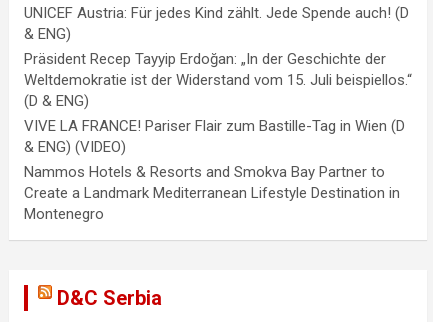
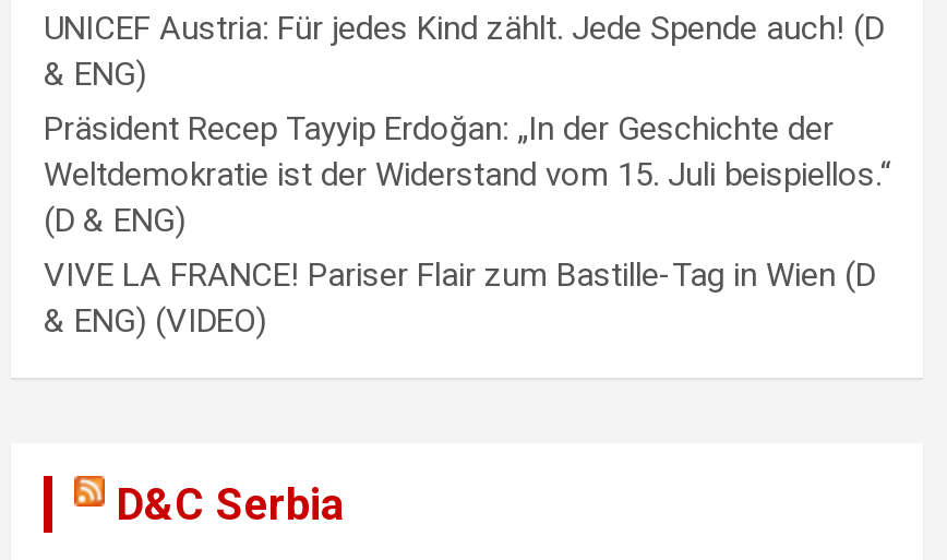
[24,163,400,223] Nammos Hotels & Resorts and Smokva Bay Partner to | Create a Landmark Mediterranean Lifestyle Destination in | Montenegro -> none

